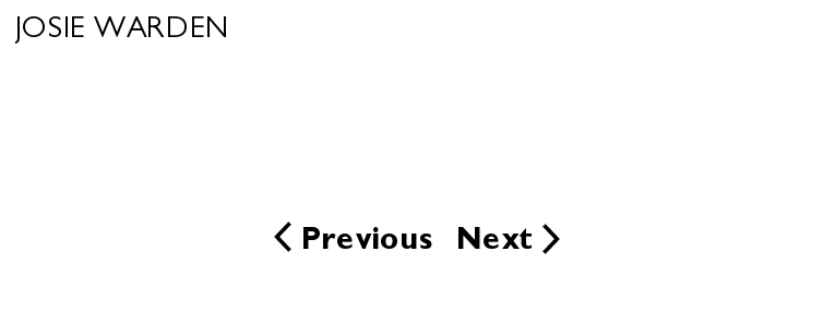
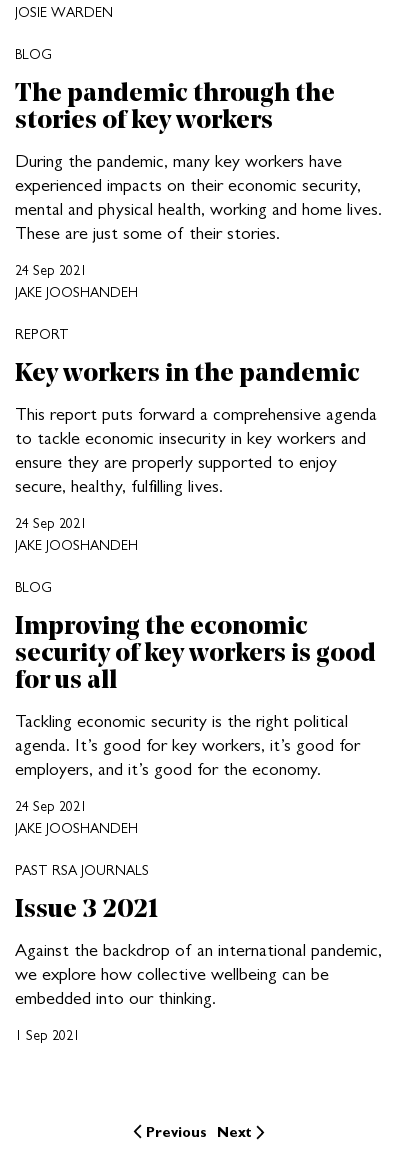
none -> [15,45,382,1042] BLOG | The pandemic through the | stories of key workers | During the pandemic, many key workers have | experienced impacts on their economic security, | mental and physical health, working and home lives. | These are just some of their stories. | 24 Sep 2021 | JAKE JOOSHANDEH | REPORT | Key workers in the pandemic | This report puts forward a comprehensive agenda | to tackle economic insecurity in key workers and | ensure they are properly supported to enjoy | secure, healthy, fulfilling lives. | 24 Sep 2021 | JAKE JOOSHANDEH | BLOG | Improving the economic | security of key workers is good | for us all | Tackling economic security is the right political | agenda. It’s good for key workers, it’s good for | employers, and it’s good for the economy. | 24 Sep 2021 | JAKE JOOSHANDEH | PAST RSA JOURNALS | Issue 3 2021 | Against the backdrop of an international pandemic, | we explore how collective wellbeing can be | embedded into our thinking. | 1 Sep 2021

